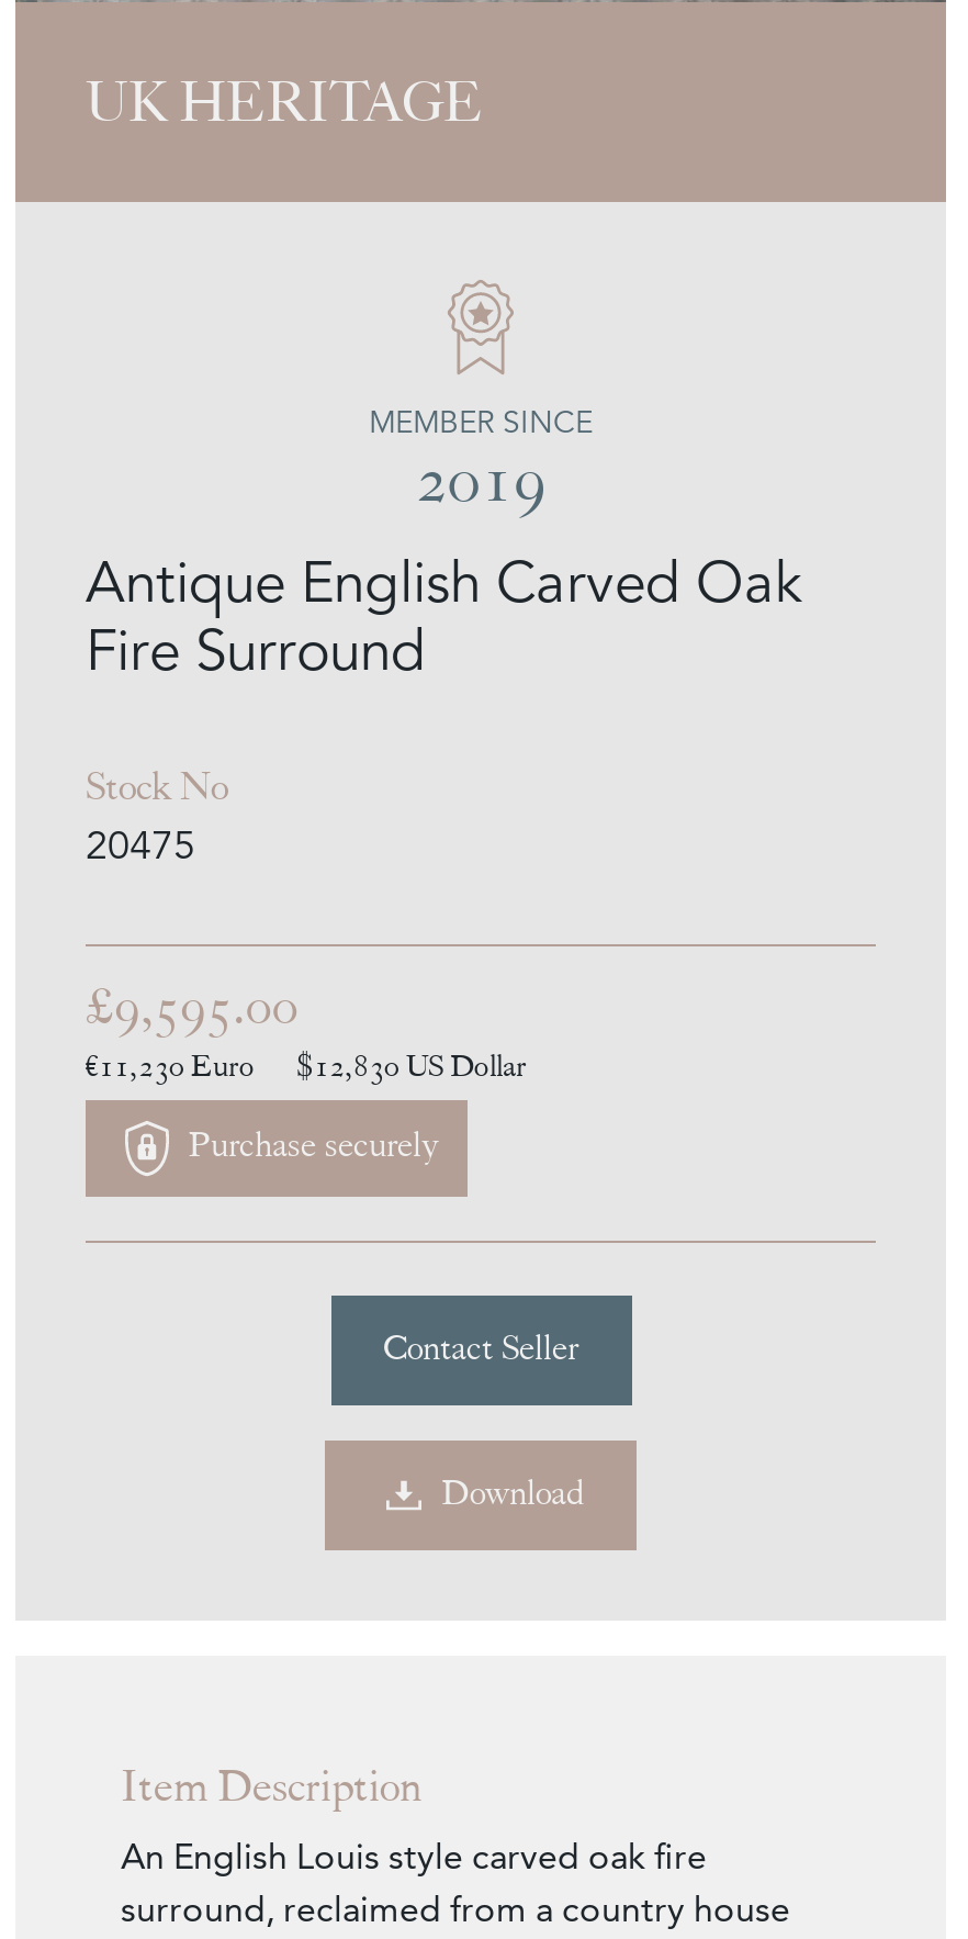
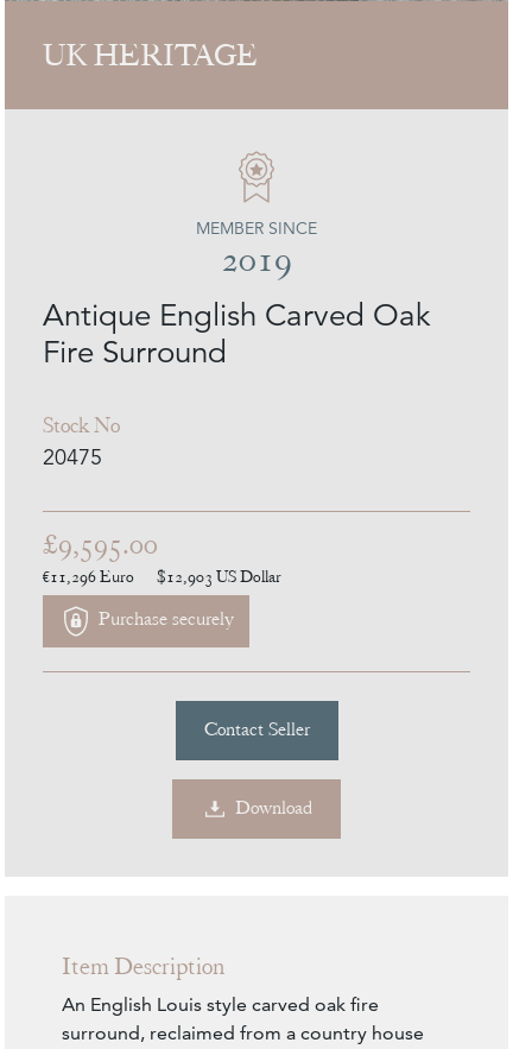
[86,1044,255,1084] €11,230 Euro -> [43,565,134,586] €11,296 Euro
[296,1044,527,1084] $12,830 US Dollar -> [157,565,281,586] $12,903 US Dollar

